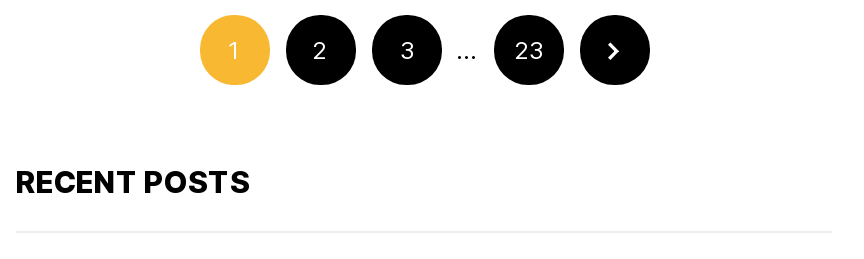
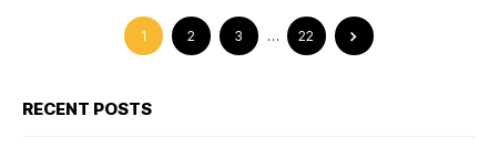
[515,35,541,65] 23 -> [298,28,314,44] 22

